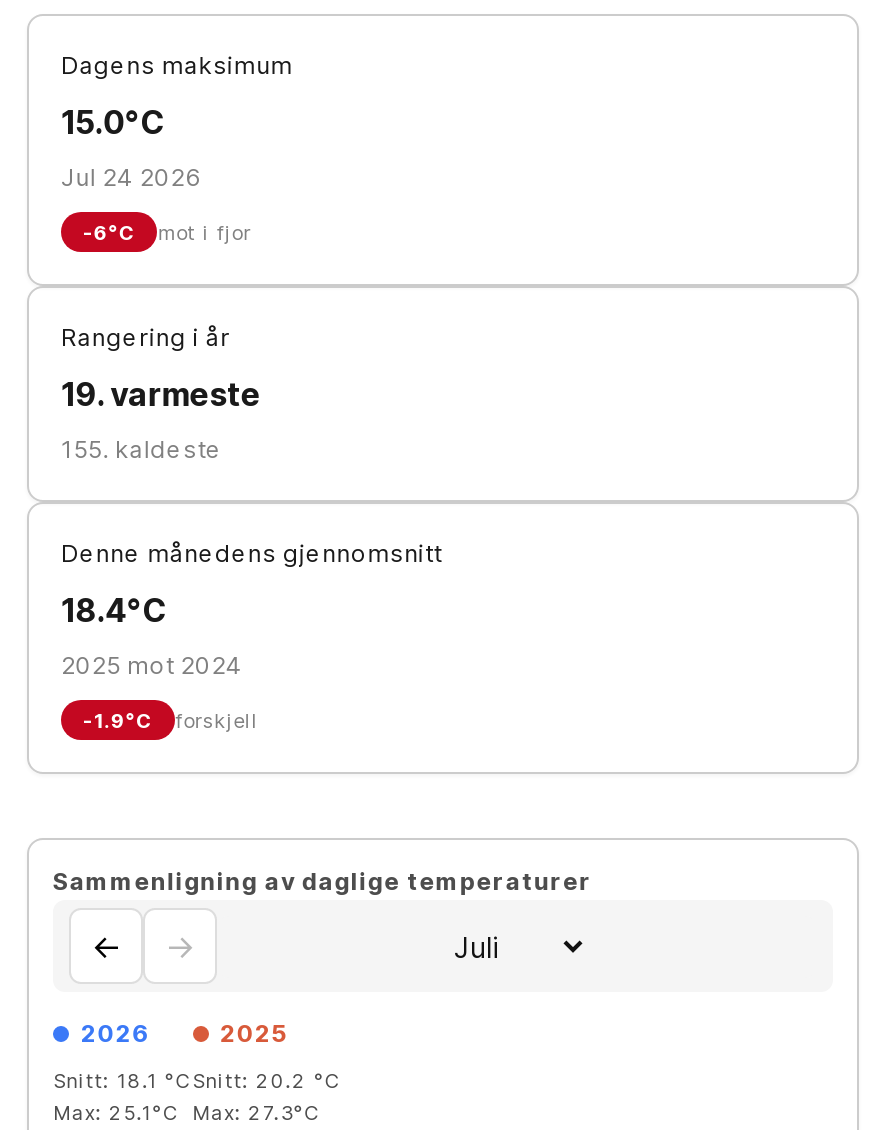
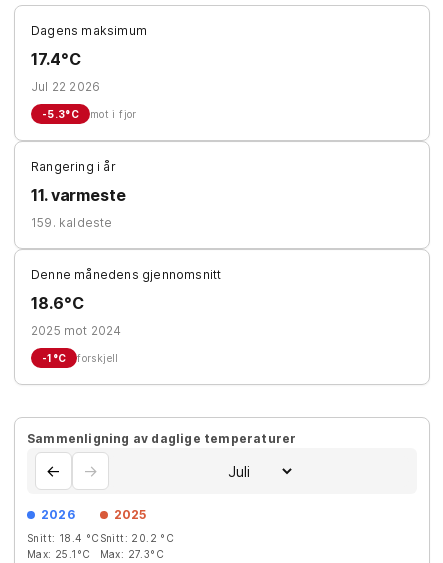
[61,102,164,142] 15.0°C -> [31,49,80,69] 17.4°C
[61,162,201,192] Jul 24 2026 -> [31,79,100,94] Jul 22 2026
[83,220,251,244] -6°C mot i fjor -> [42,108,137,120] -5.3°C mot i fjor
[61,374,261,414] 19. varmeste -> [31,185,126,205] 11. varmeste
[61,434,222,464] 155. kaldeste -> [31,215,113,230] 159. kaldeste
[61,590,166,630] 18.4°C -> [31,293,83,313] 18.6°C
[83,708,258,732] -1.9°C forskjell -> [42,352,119,364] -1°C forskjell
[53,1068,341,1092] Snitt: 18.1 °C Snitt: 20.2 °C -> [27,532,174,544] Snitt: 18.4 °C Snitt: 20.2 °C

